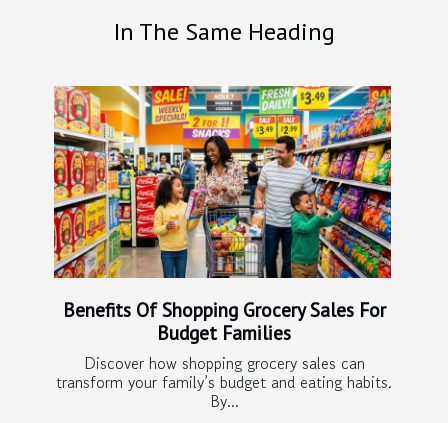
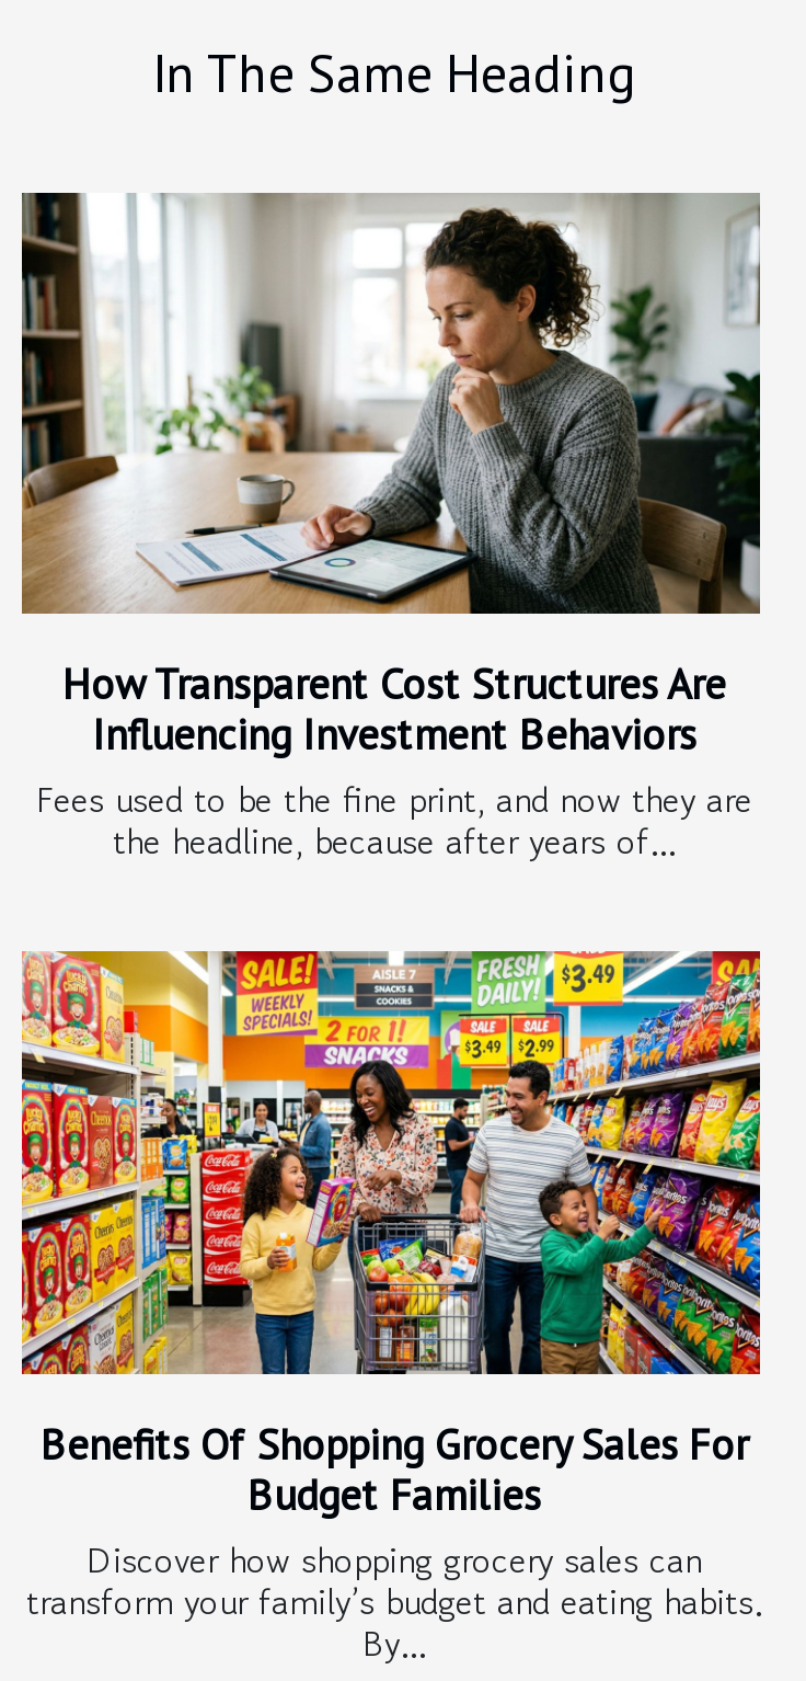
none -> [20,191,762,869] [image] | How Transparent Cost Structures Are | Influencing Investment Behaviors | Fees used to be the fine print, and now they are | the headline, because after years of...

